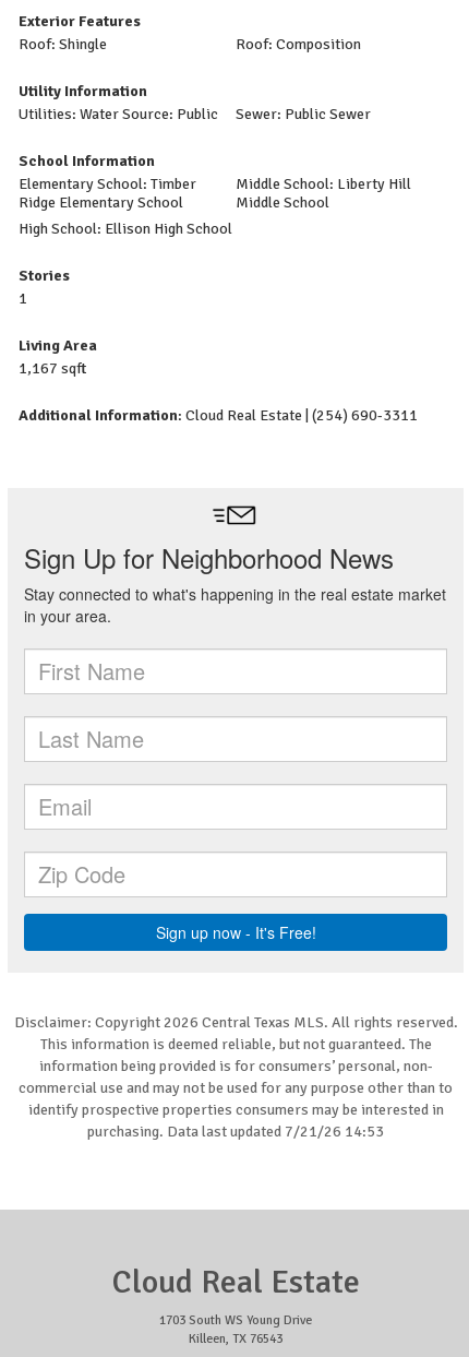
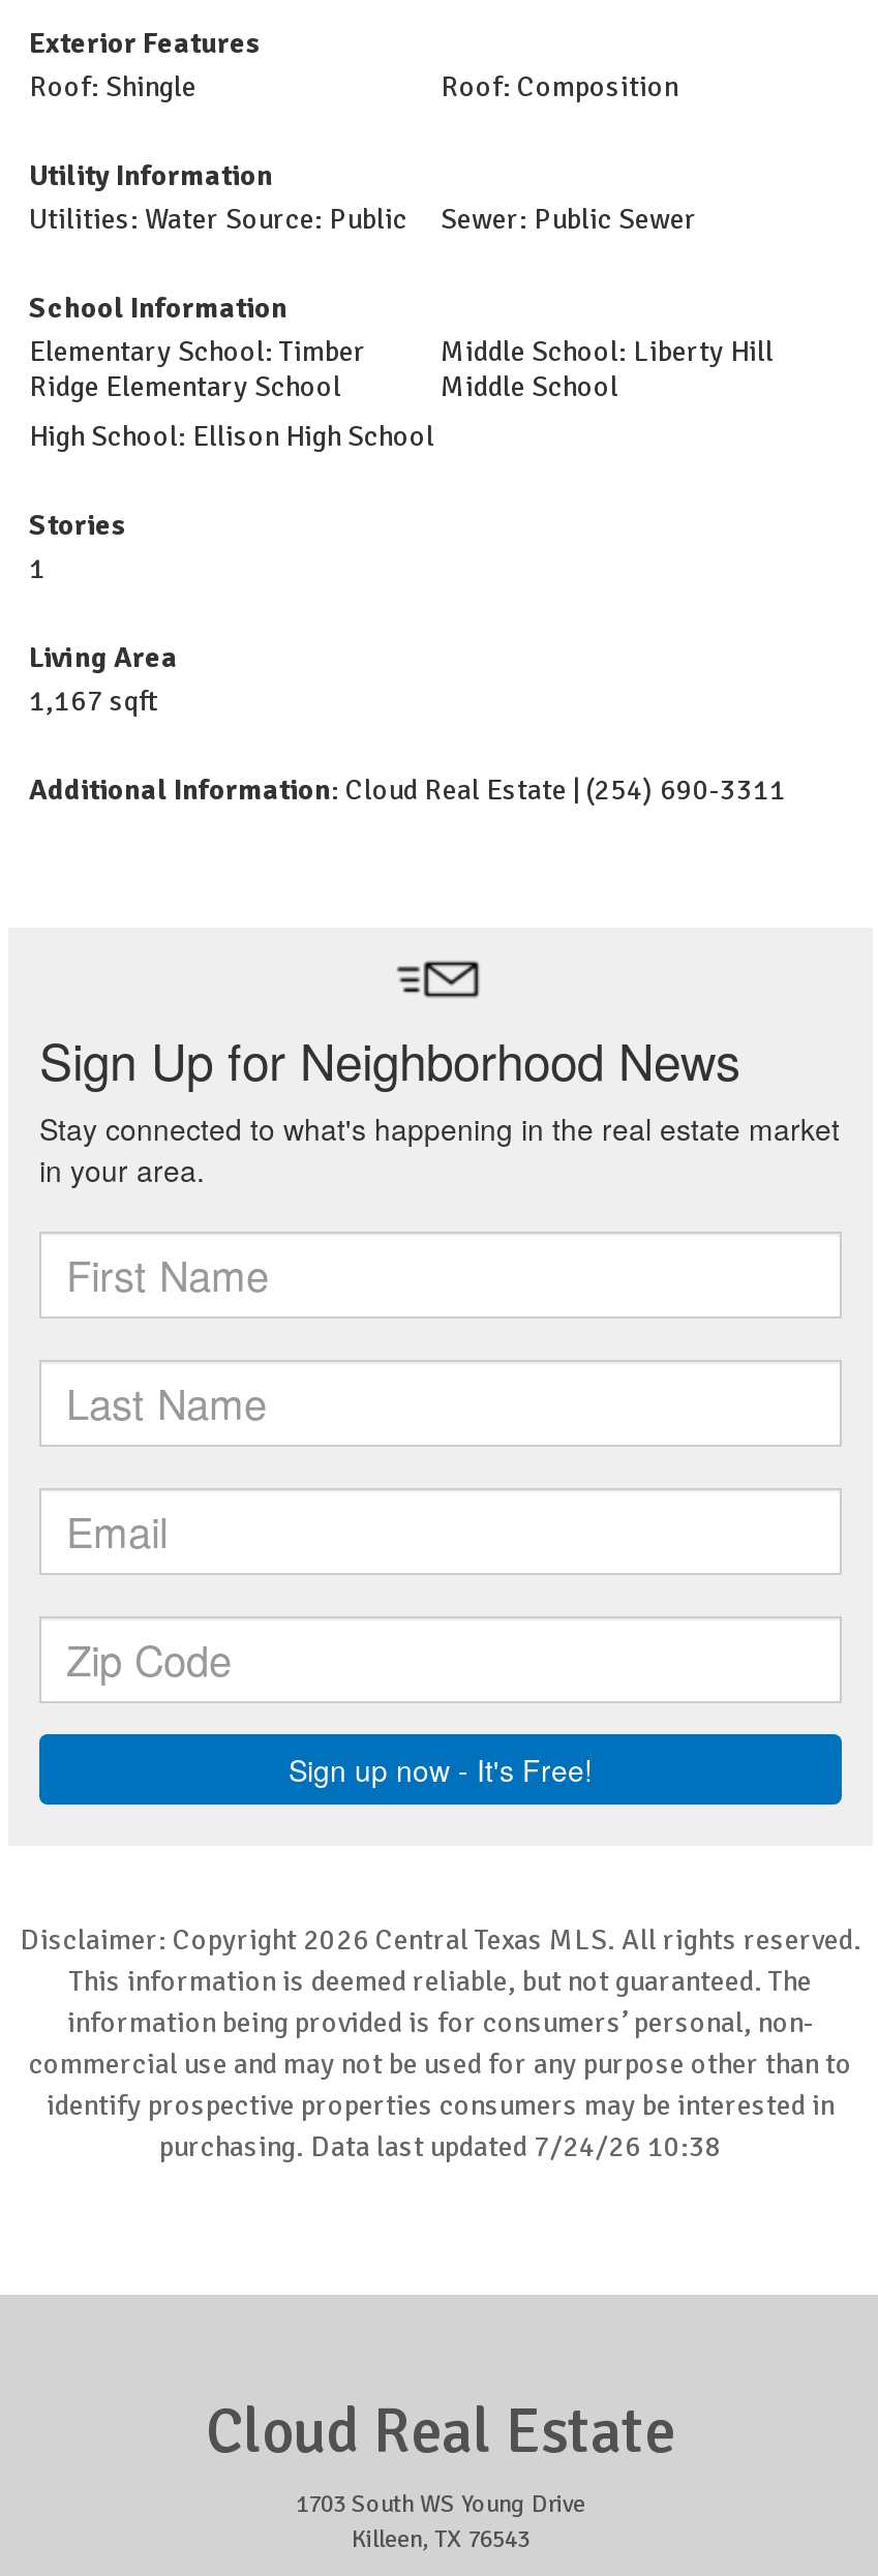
[87,1122,384,1141] purchasing. Data last updated 7/21/26 14:53 -> [159,2129,722,2164] purchasing. Data last updated 7/24/26 10:38

